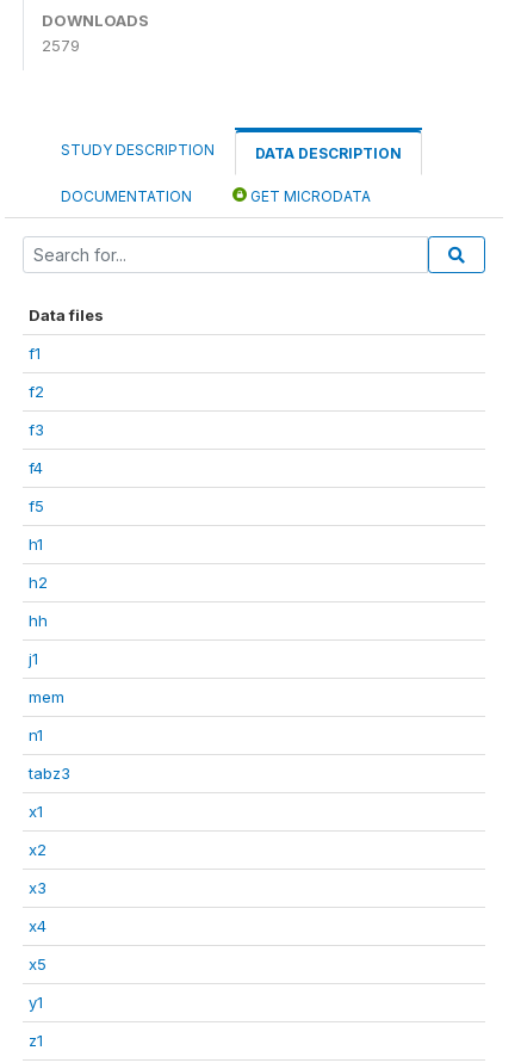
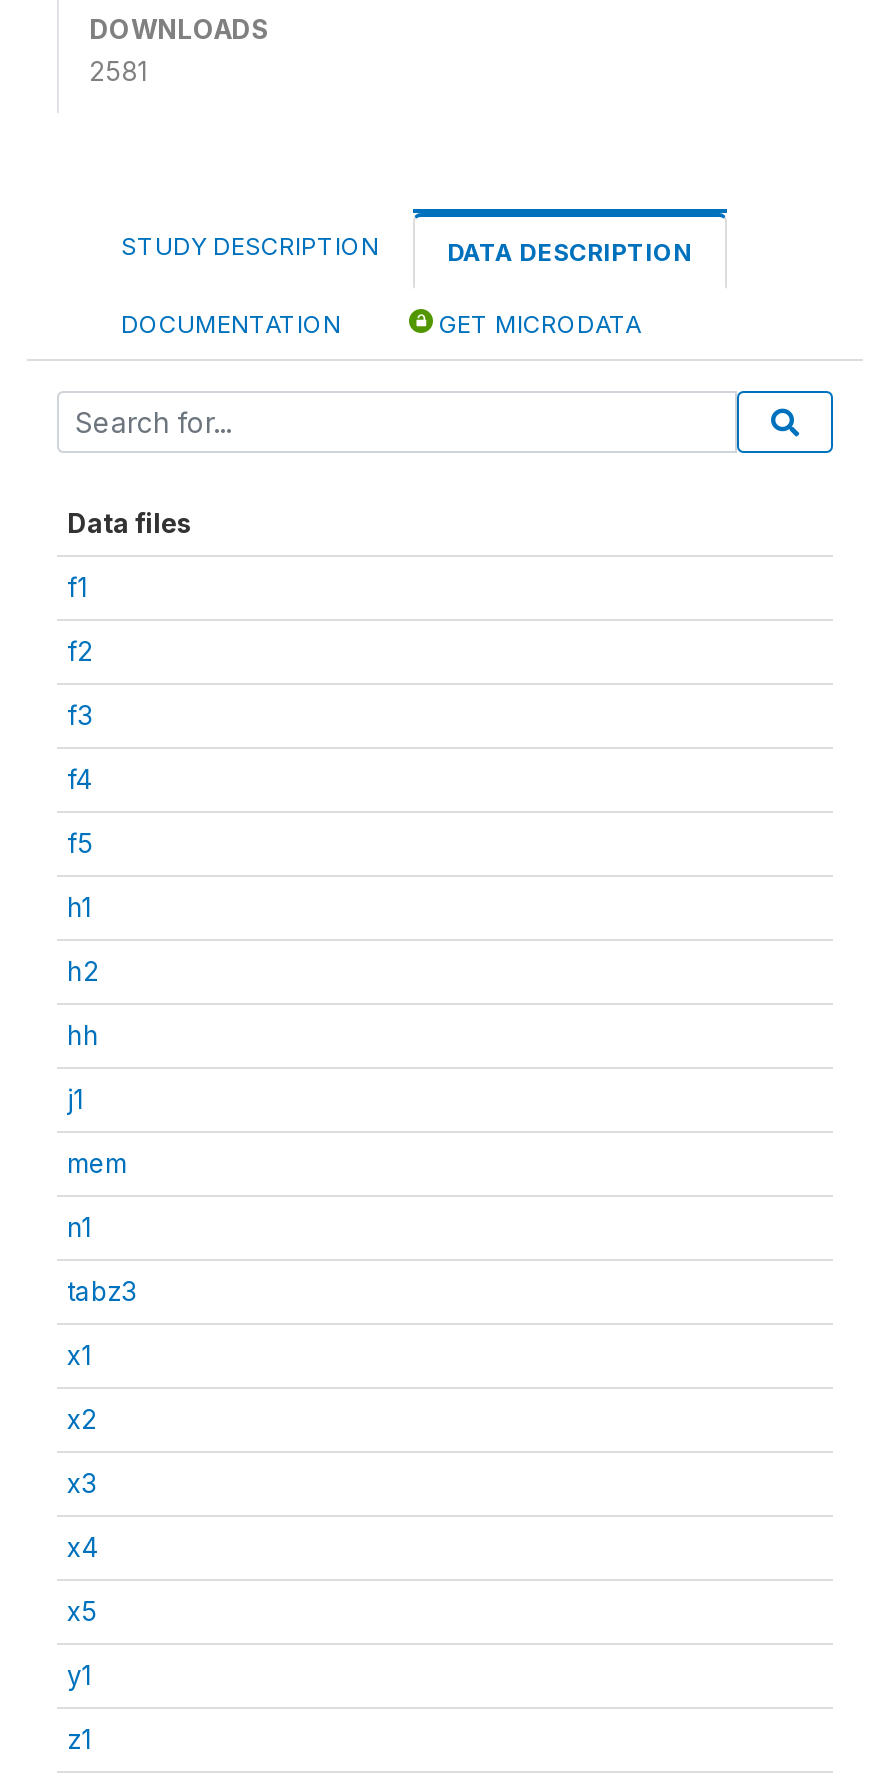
[42,36,80,55] 2579 -> [89,55,147,87] 2581

